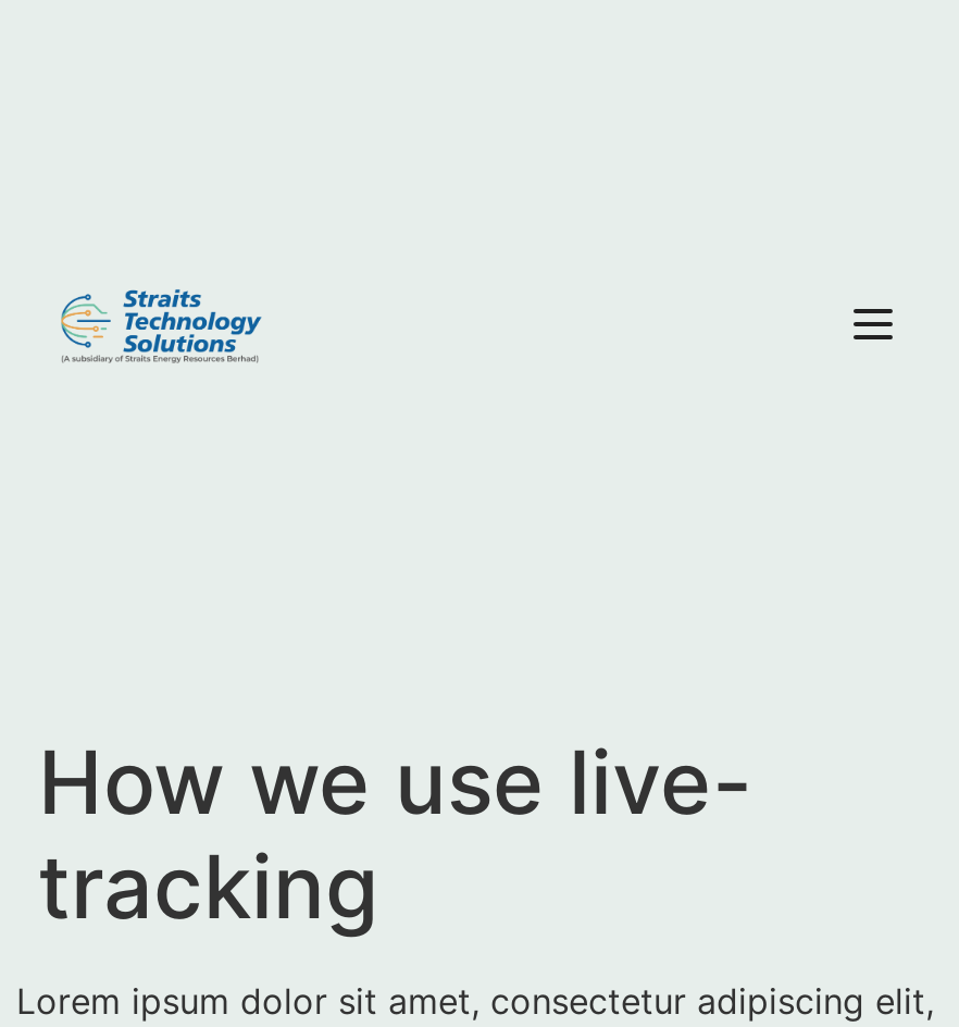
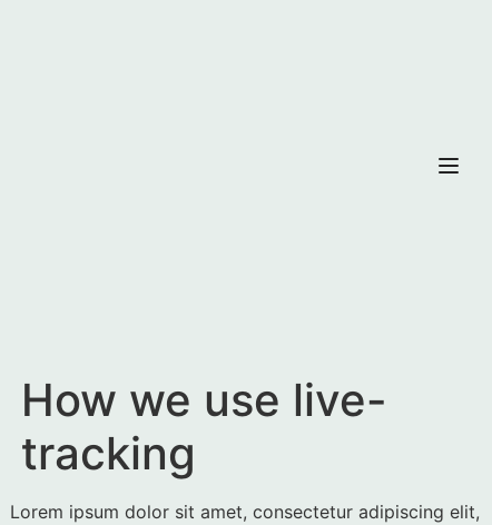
[60,287,262,363] [image] -> none

